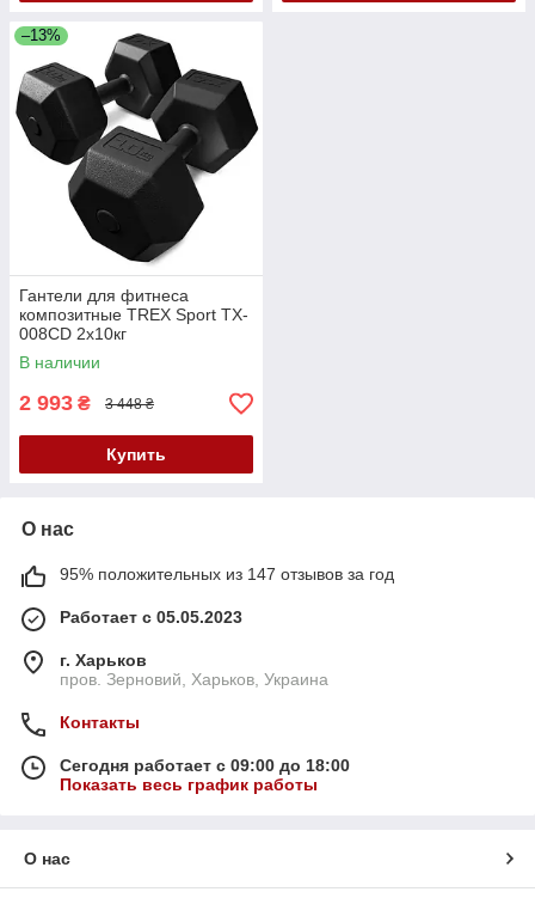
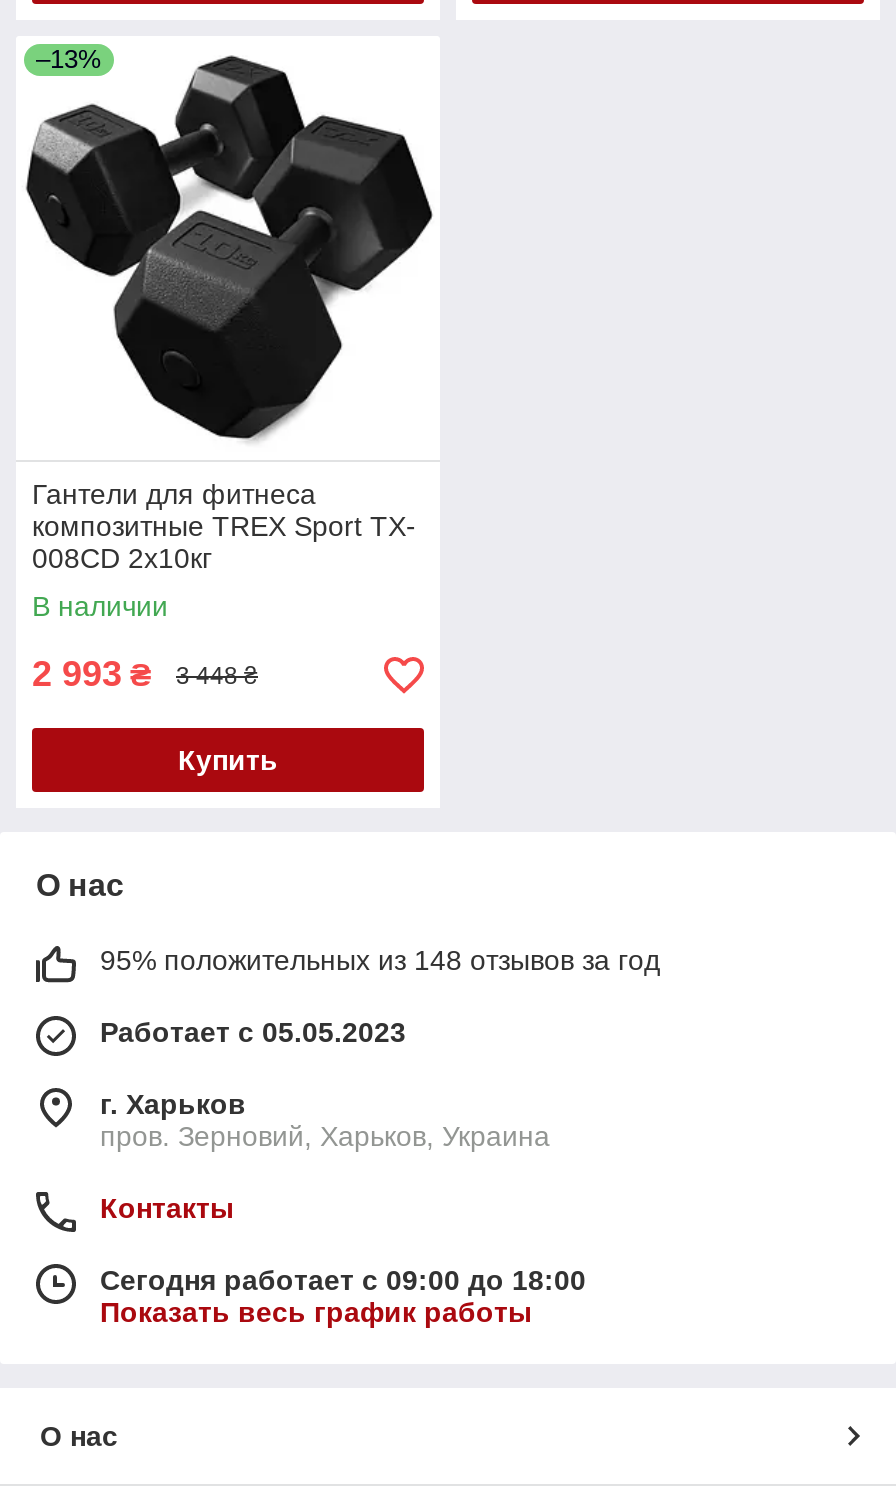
[60,565,394,584] 95% положительных из 147 отзывов за год -> [100,944,660,976] 95% положительных из 148 отзывов за год

